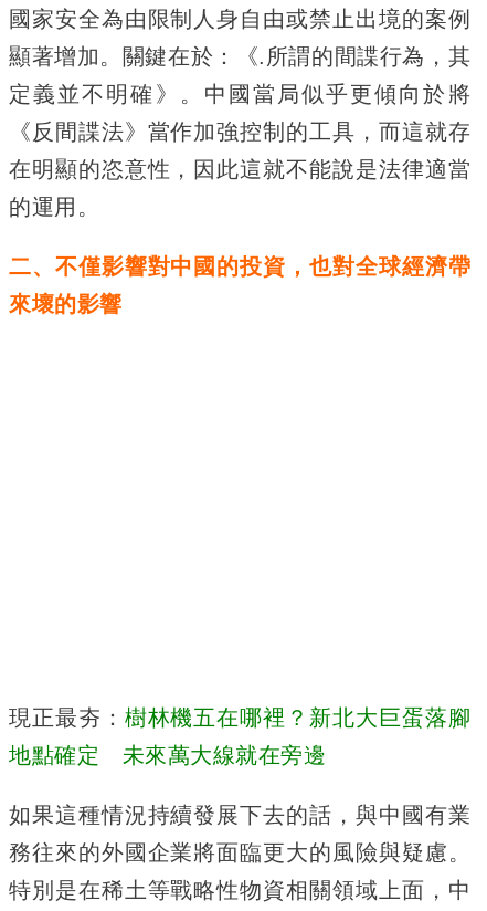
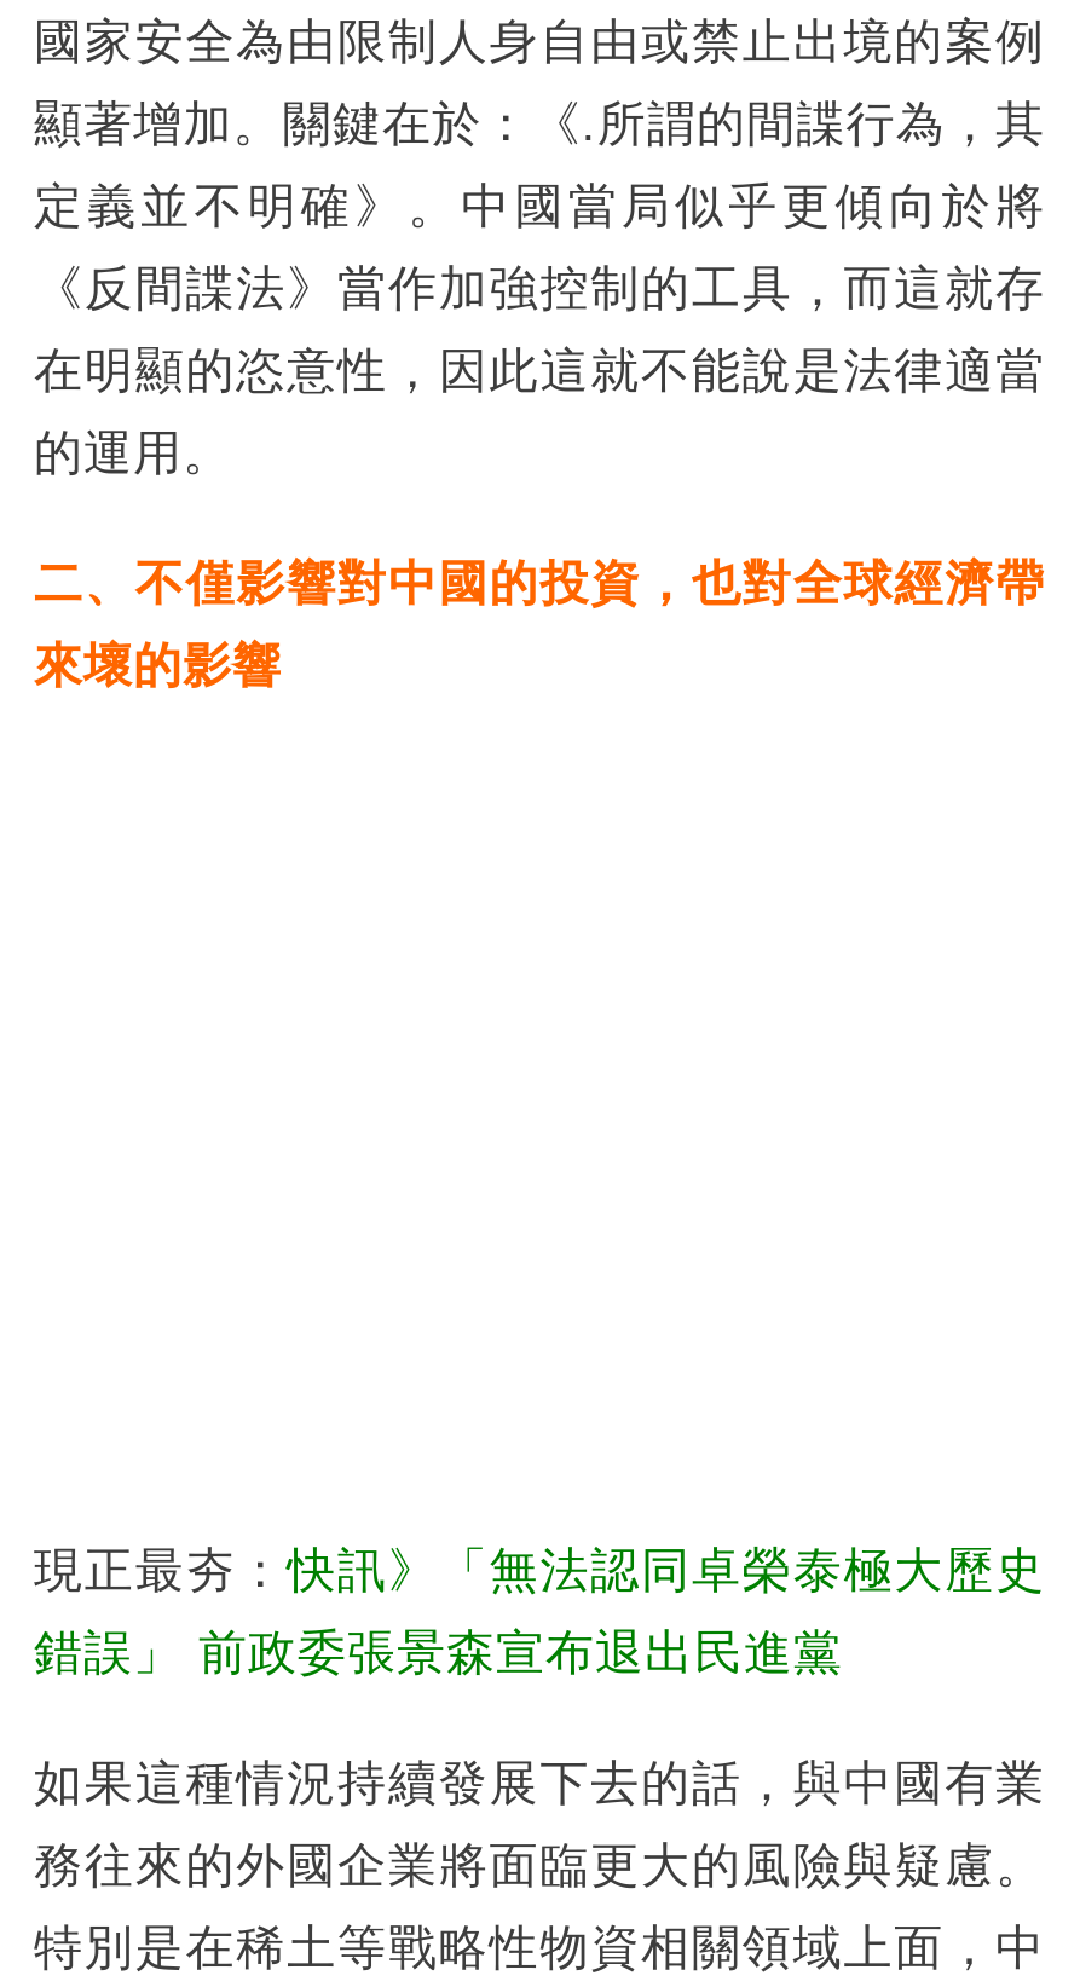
[9,705,470,729] 現正最夯：樹林機五在哪裡？新北大巨蛋落腳 -> [34,1542,1045,1596] 現正最夯：快訊》「無法認同卓榮泰極大歷史
[9,743,326,767] 地點確定 未來萬大線就在旁邊 -> [34,1625,843,1678] 錯誤」 前政委張景森宣布退出民進黨

